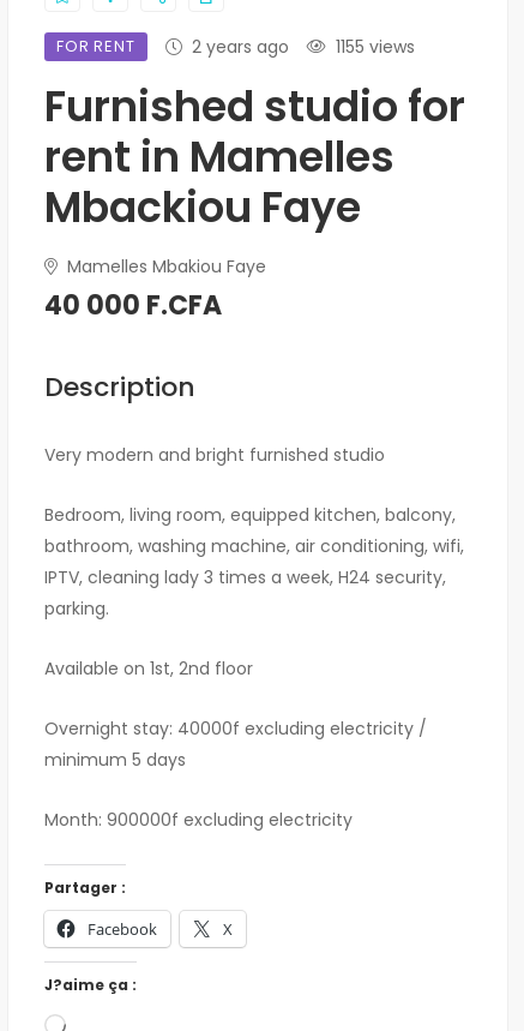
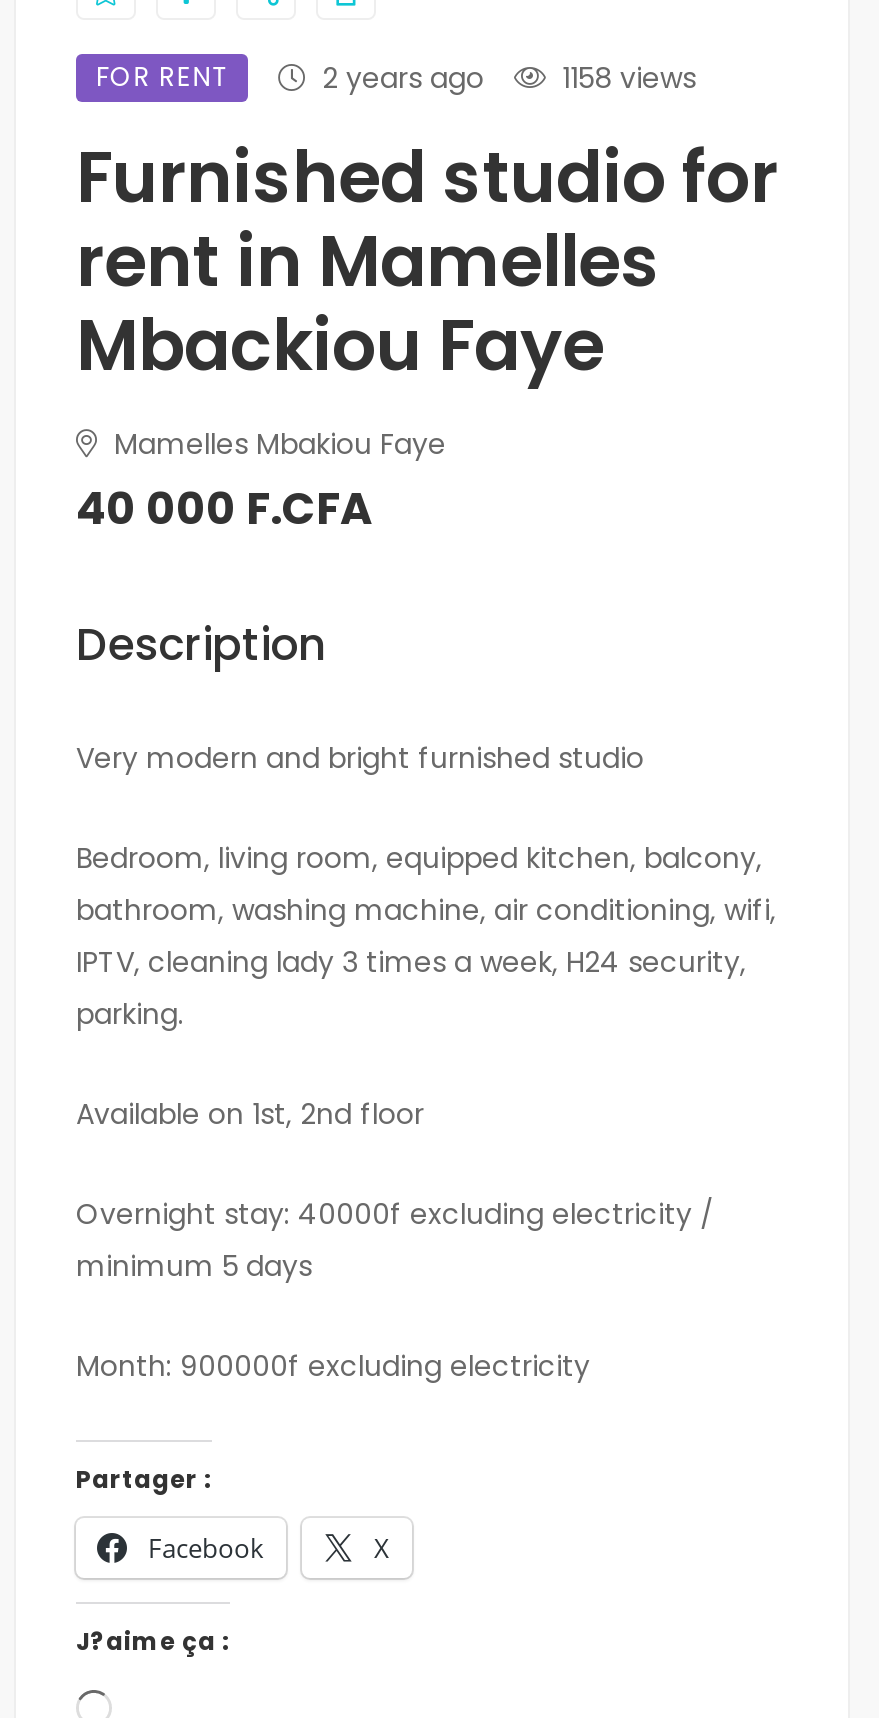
[192,35,415,59] 2 years ago 1155 views -> [322,58,696,98] 2 years ago 1158 views

